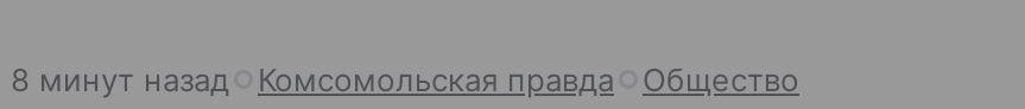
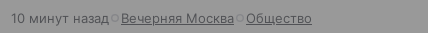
[11,60,614,98] 8 минут назад | Комсомольская правда -> [11,10,234,26] 10 минут назад | Вечерняя Москва

